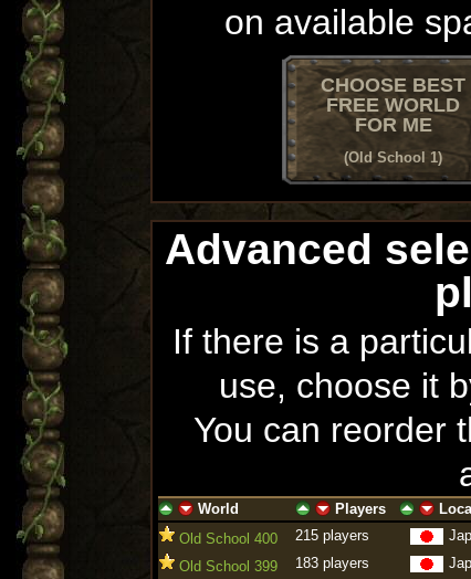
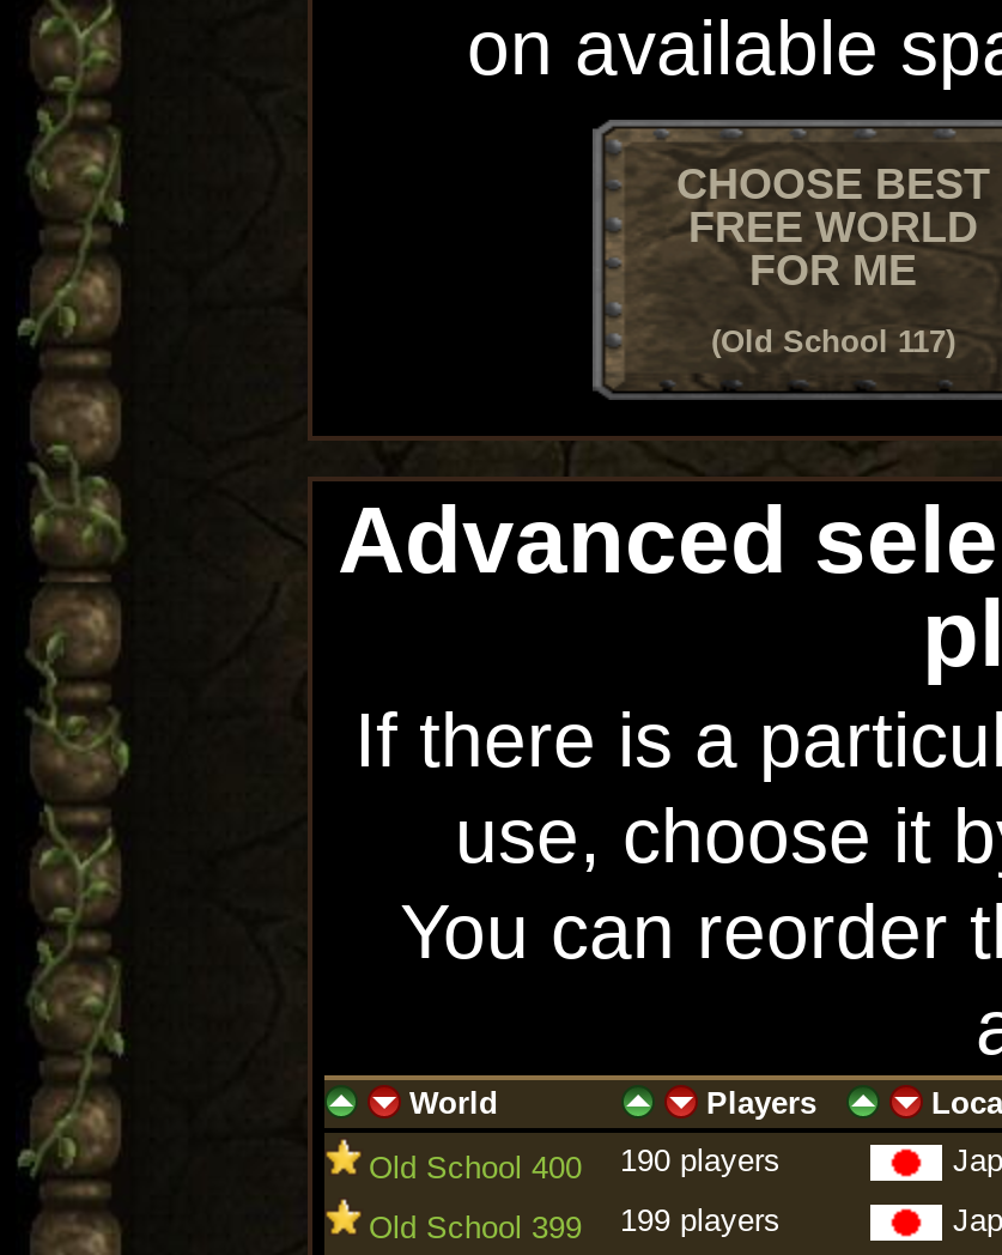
[344,149,442,166] (Old School 1) -> [711,323,955,359] (Old School 117)
[179,527,369,547] Old School 400 215 players -> [369,1142,781,1186] Old School 400 190 players
[179,555,369,575] Old School 399 183 players -> [369,1202,781,1245] Old School 399 199 players

